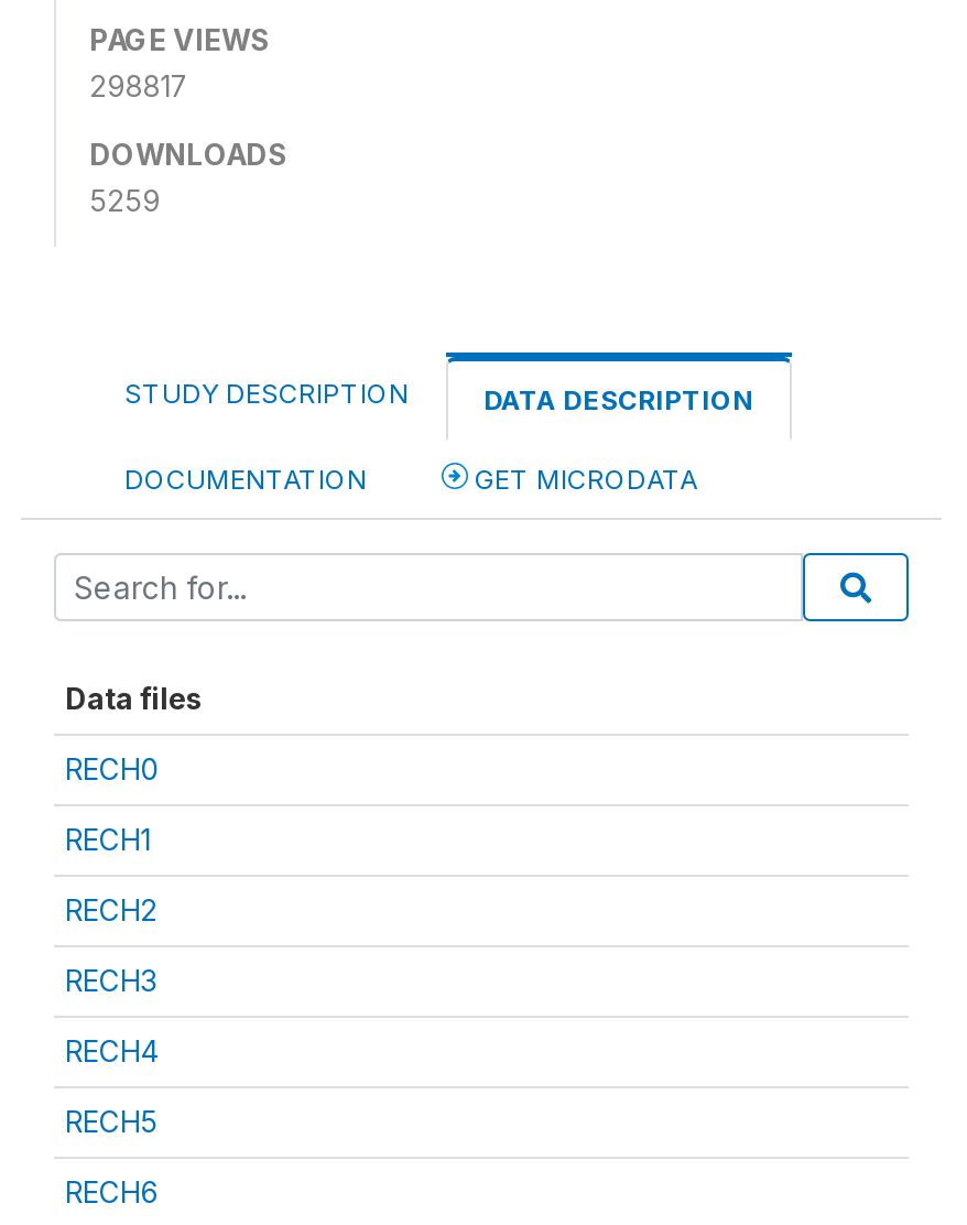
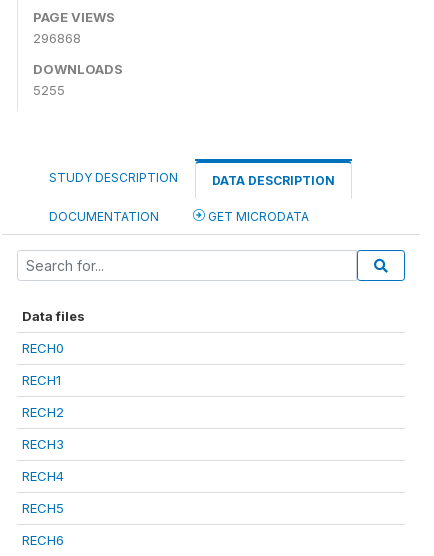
[89,68,188,104] 298817 -> [33,30,81,46] 296868
[89,183,160,218] 5259 -> [33,82,65,98] 5255

